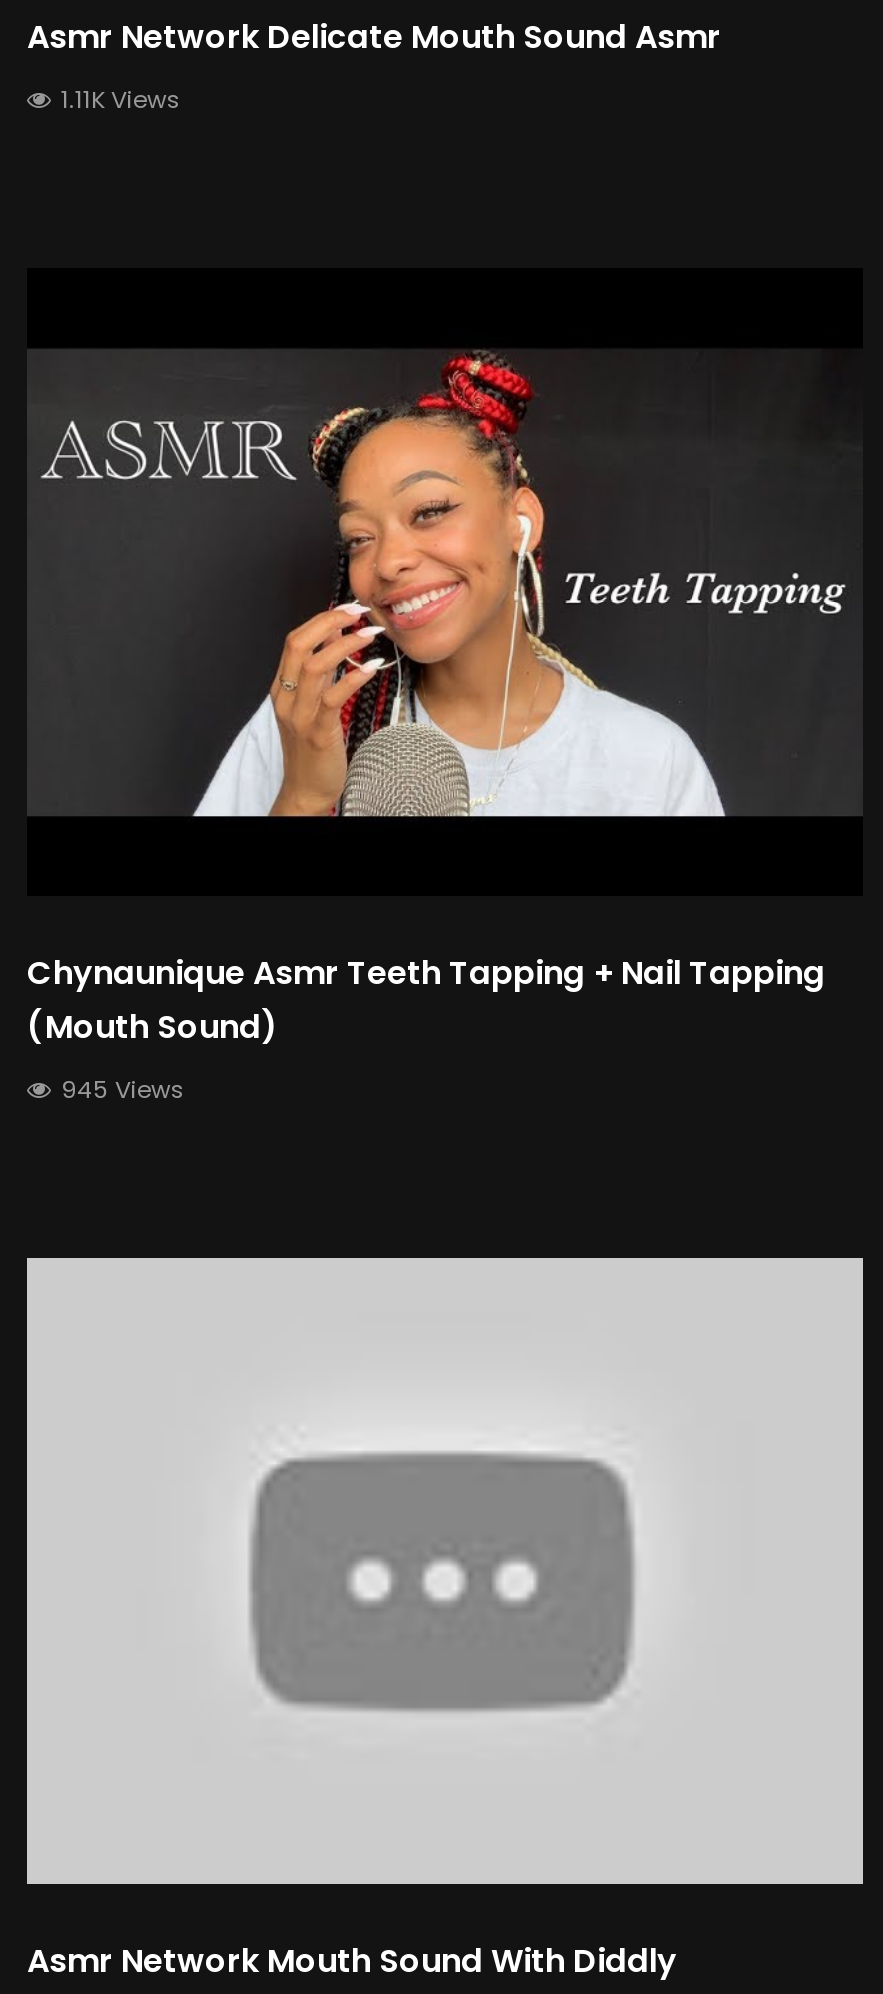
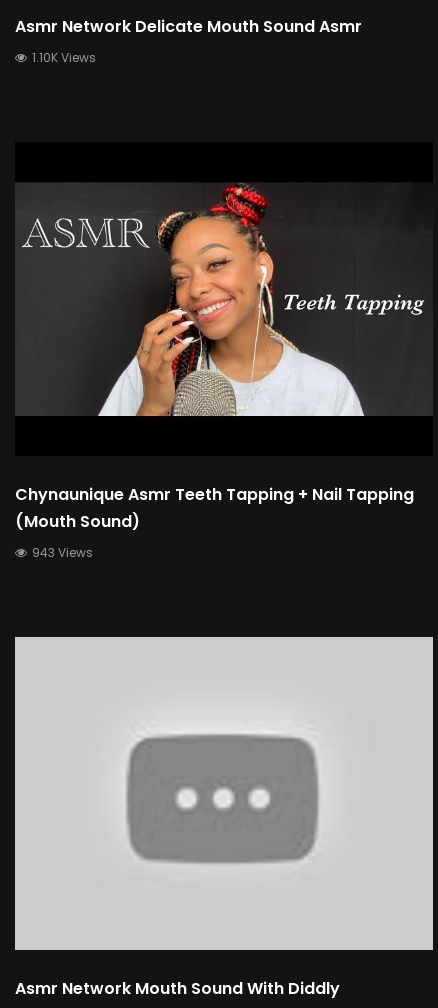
[61,82,181,116] 1.11K Views -> [32,49,96,66] 1.10K Views
[61,1071,185,1105] 945 Views -> [32,543,93,560] 943 Views

